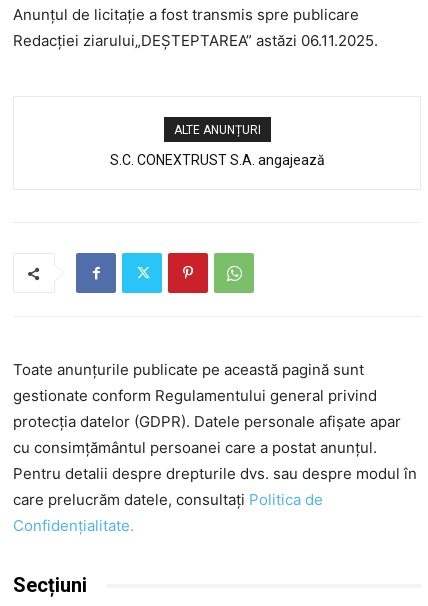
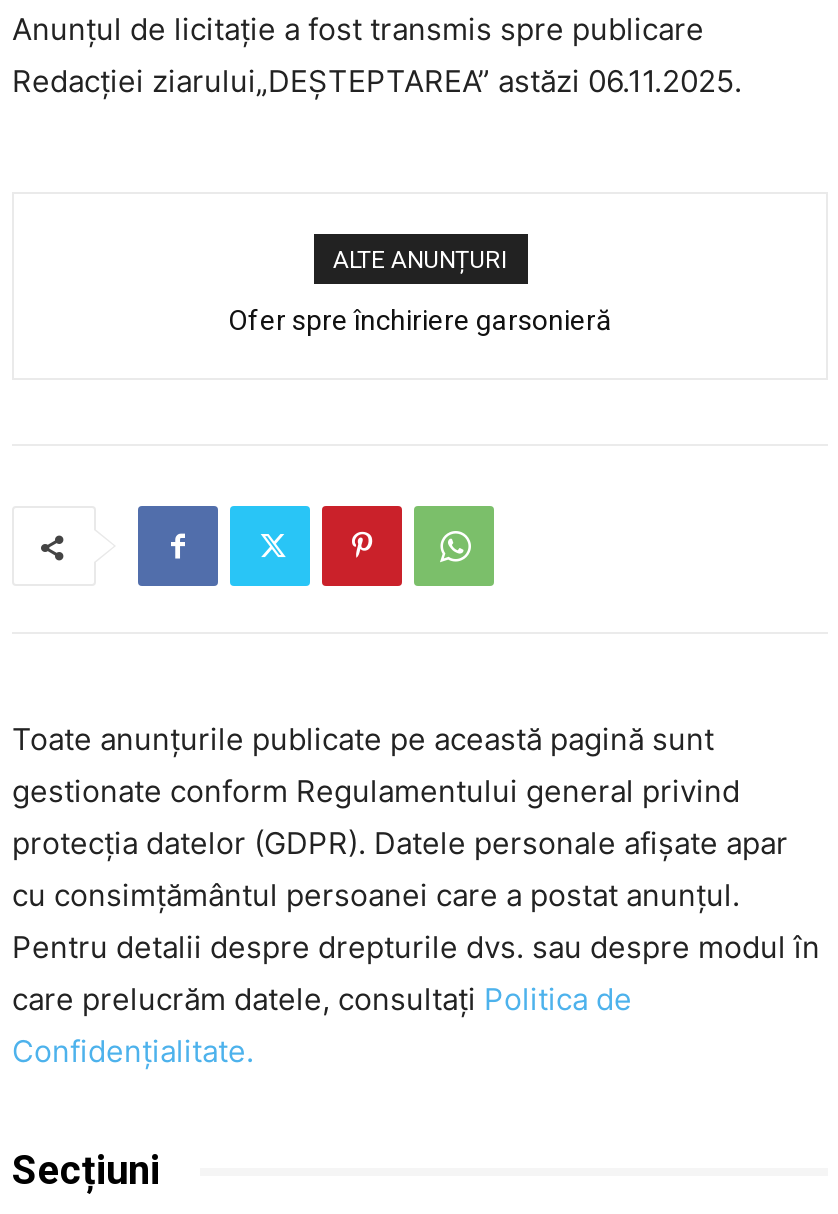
[109,152,324,168] S.C. CONEXTRUST S.A. angajează -> [228,304,612,336] Ofer spre închiriere garsonieră

